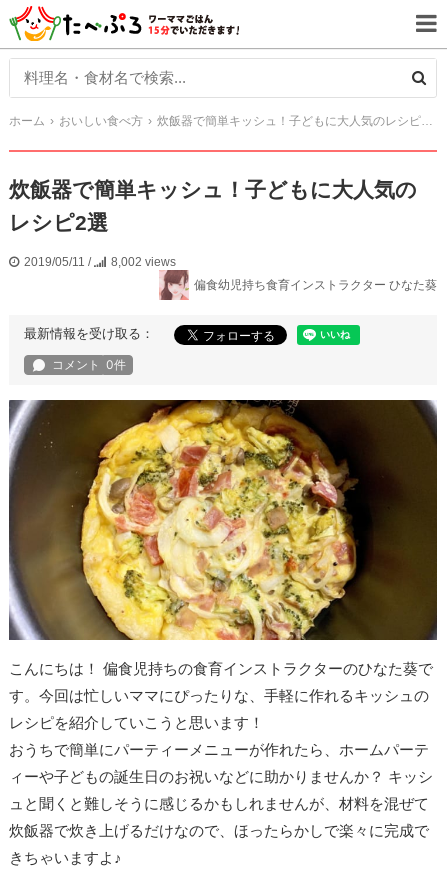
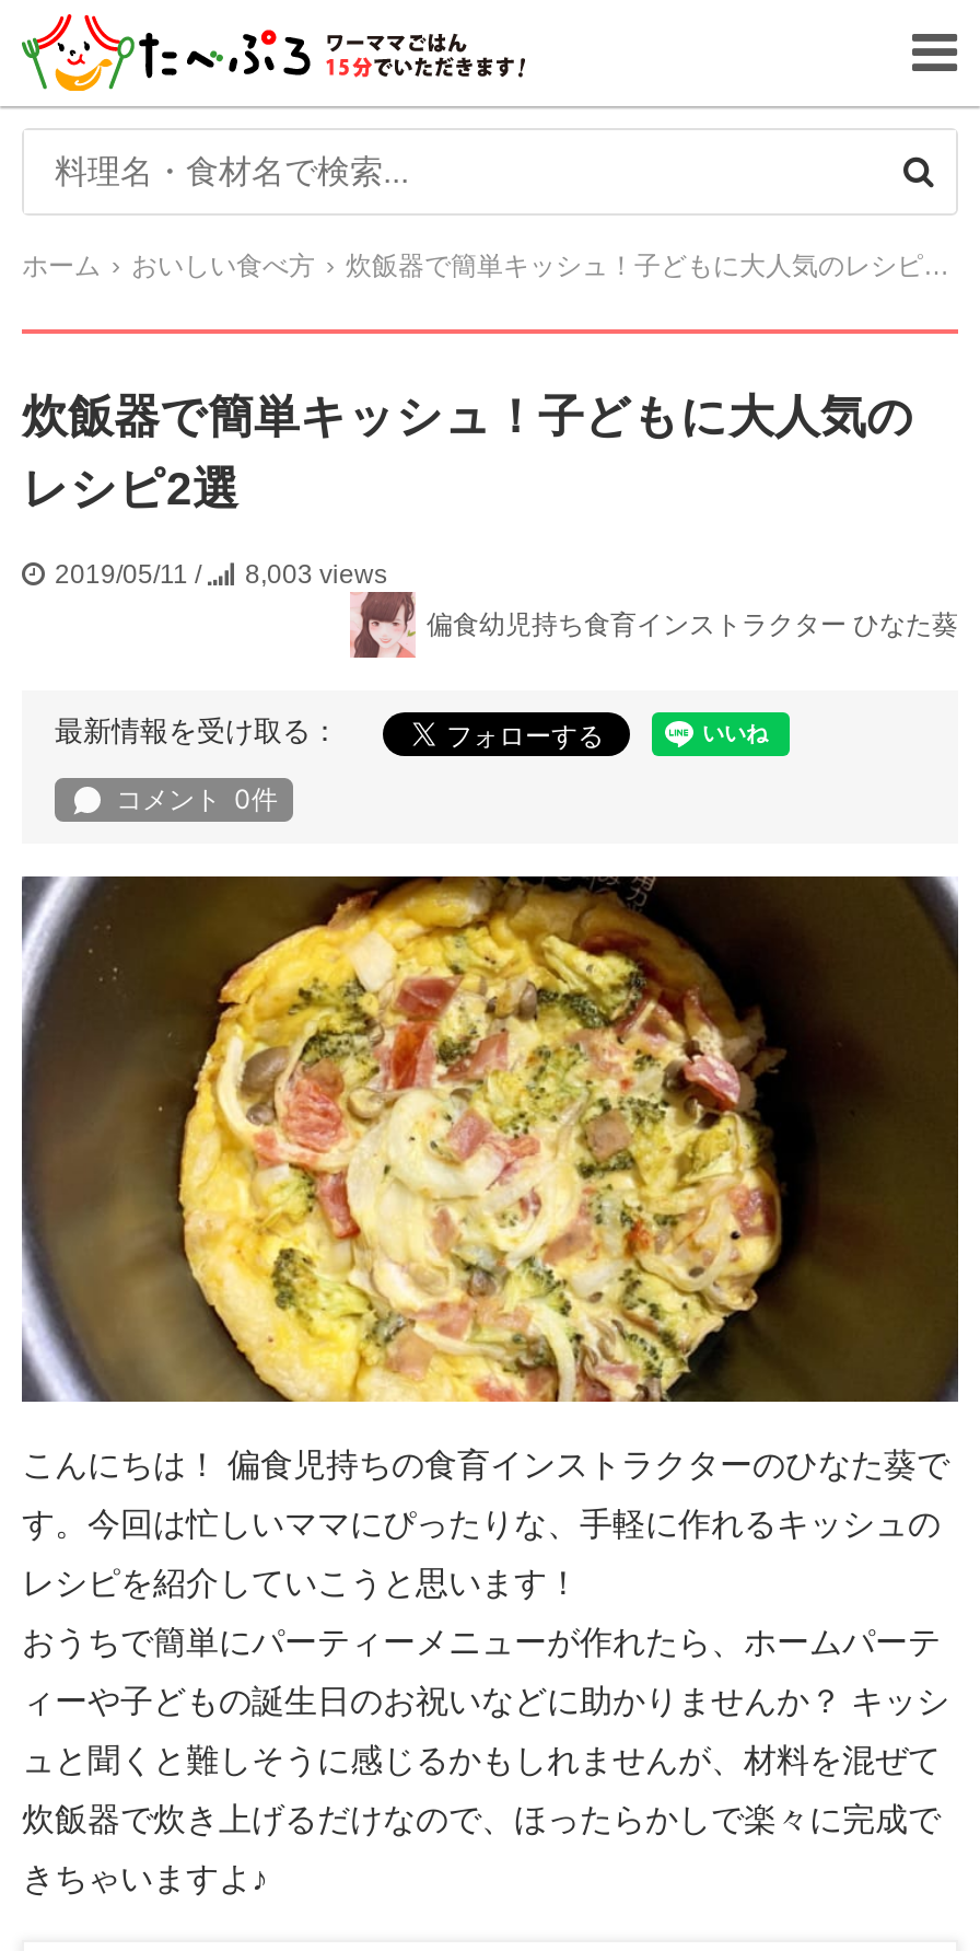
[24,255,176,269] 2019/05/11 / 8,002 views -> [55,559,387,590] 2019/05/11 / 8,003 views

